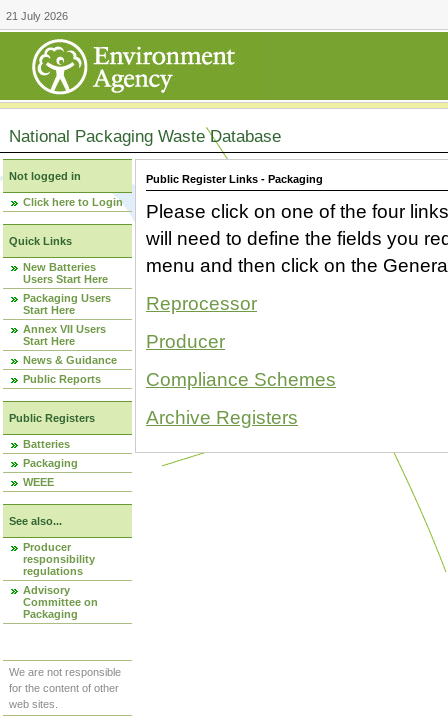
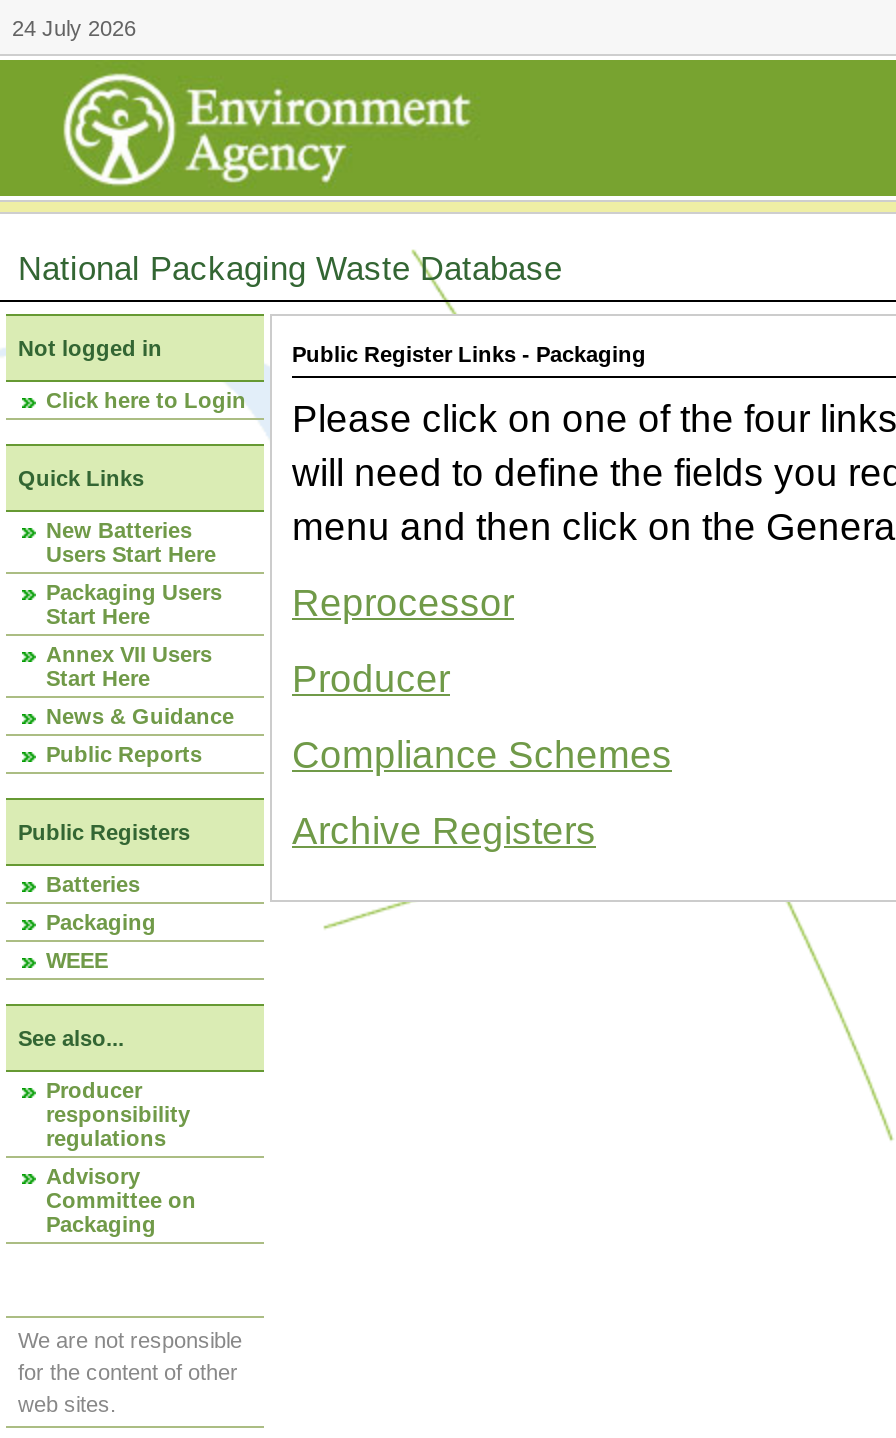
[6,10,68,22] 21 July 2026 -> [12,16,136,40] 24 July 2026

